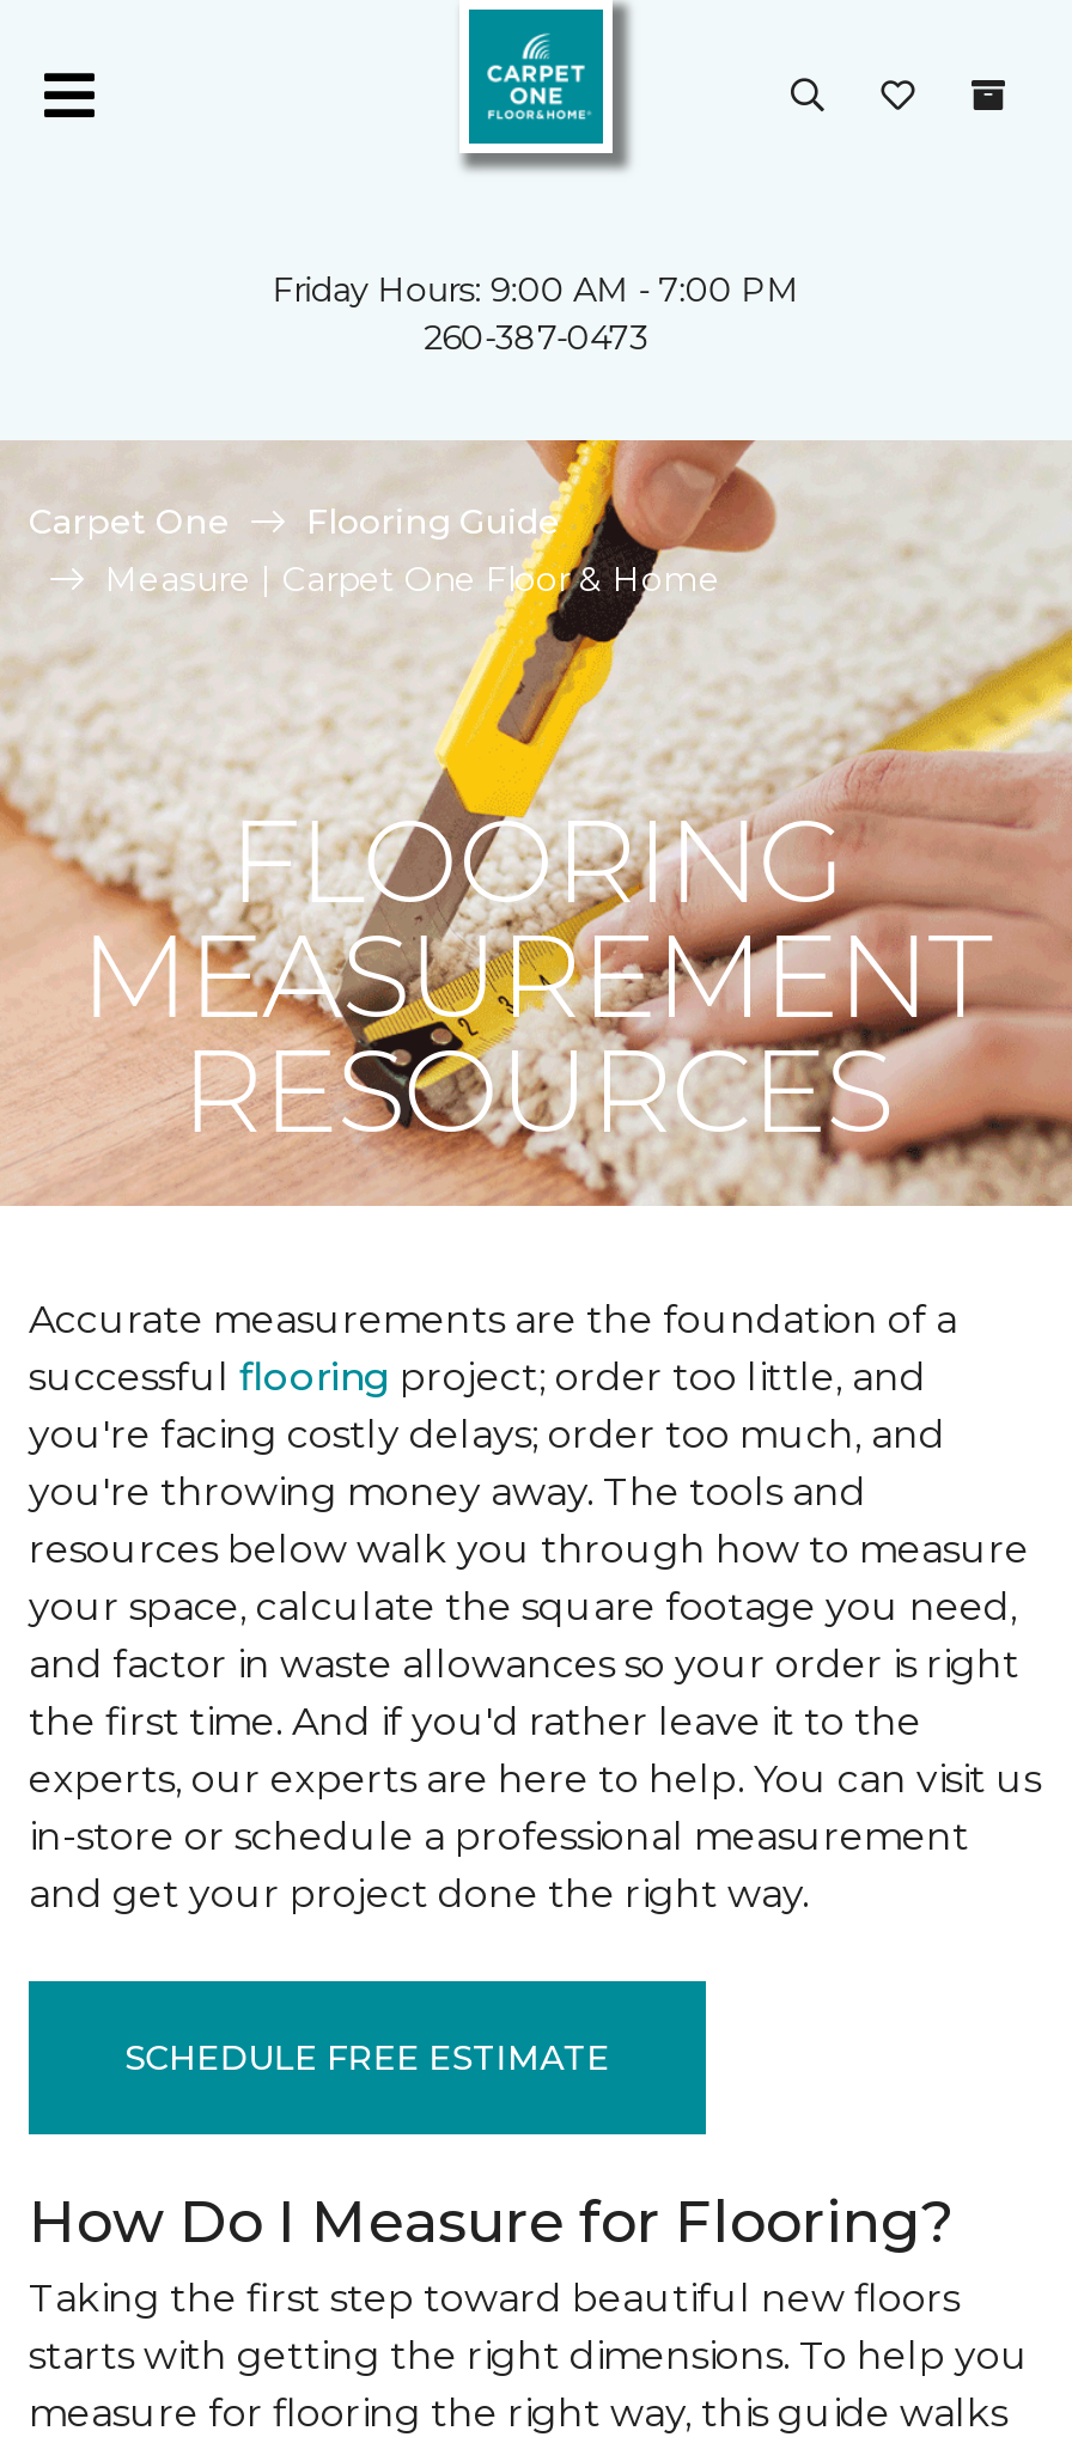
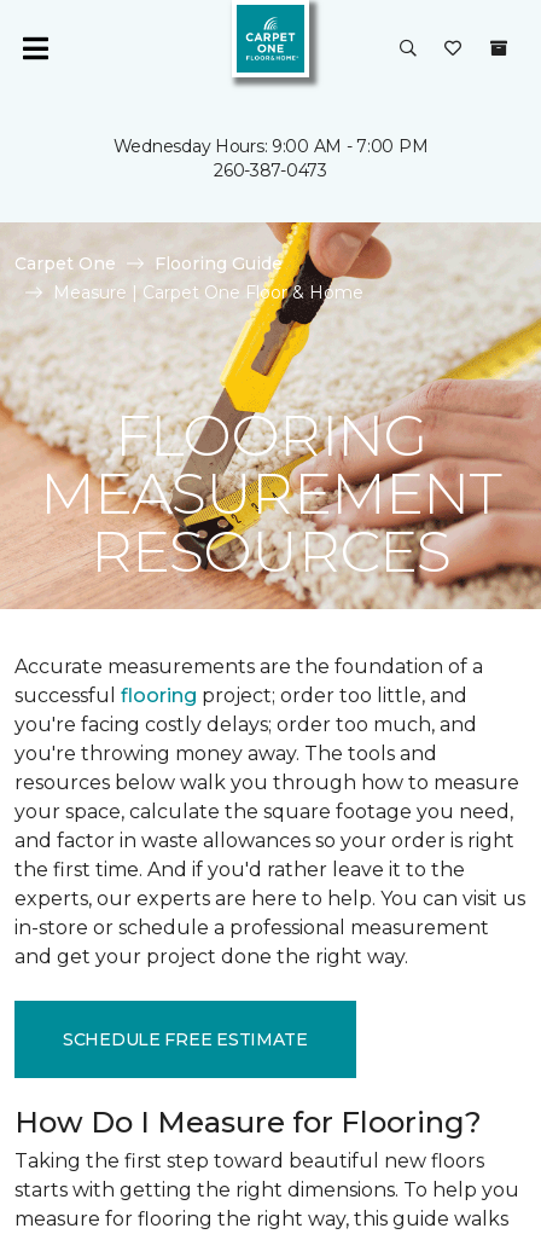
[272,268,800,311] Friday Hours: 9:00 AM - 7:00 PM -> [113,135,428,157] Wednesday Hours: 9:00 AM - 7:00 PM

